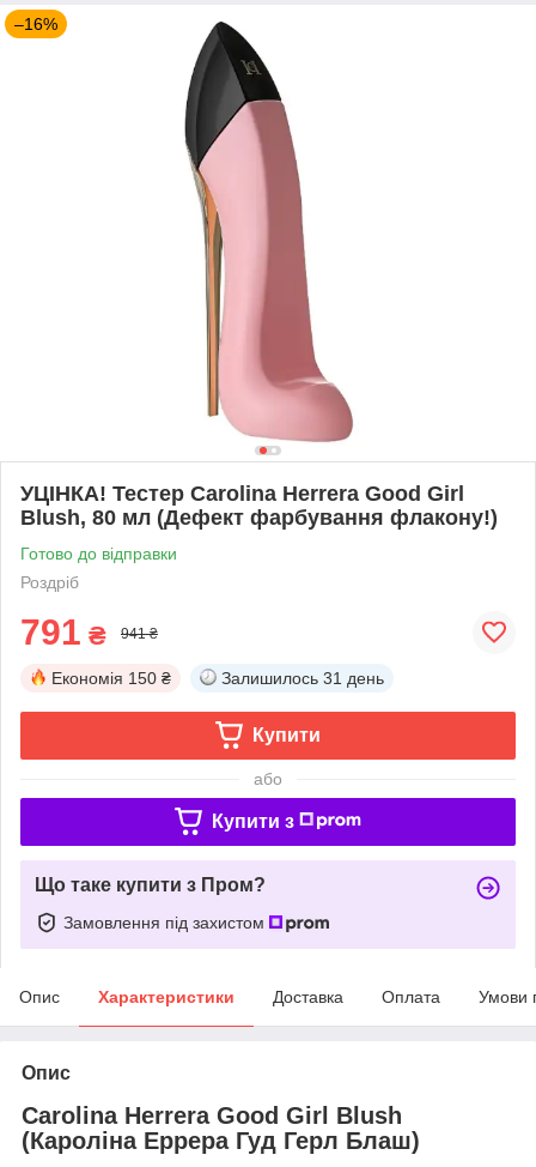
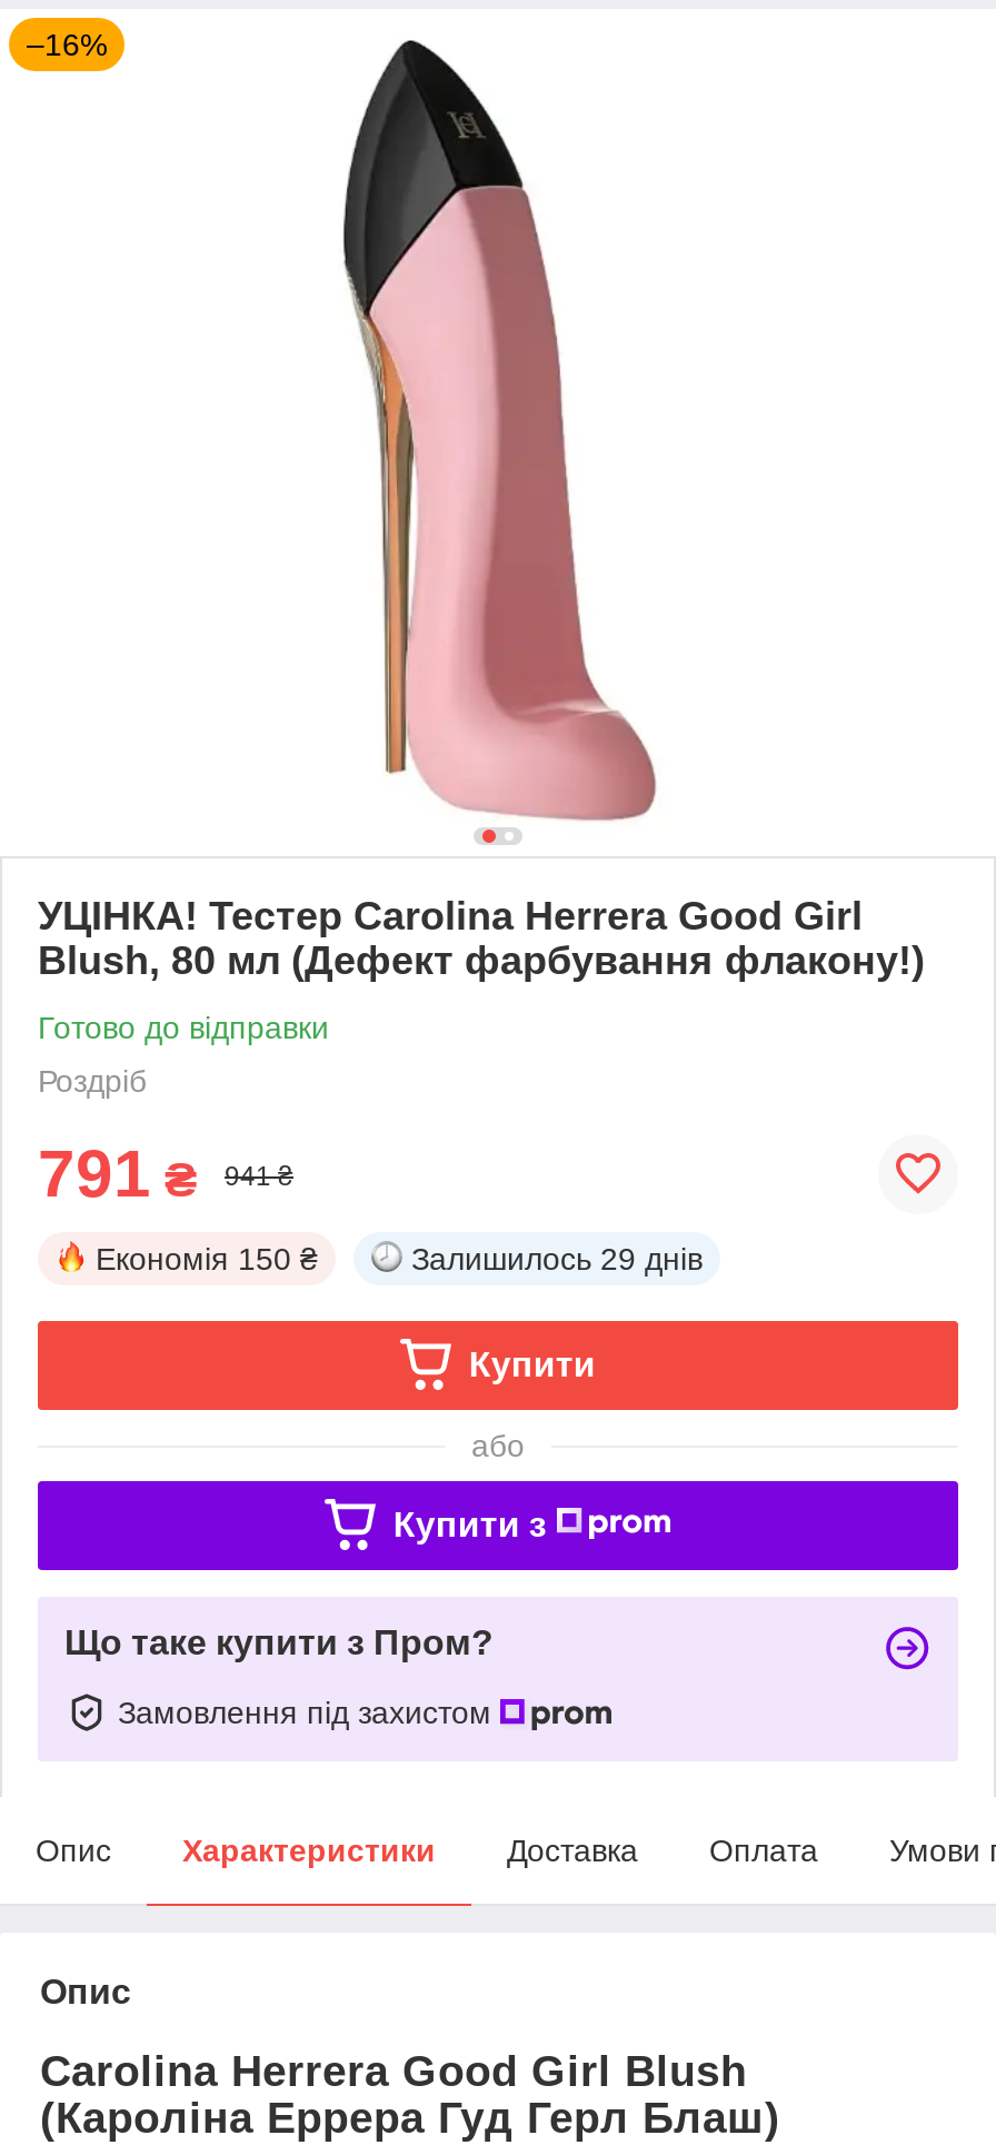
[221,668,384,687] Залишилось 31 день -> [411,1241,703,1276] Залишилось 29 днів

